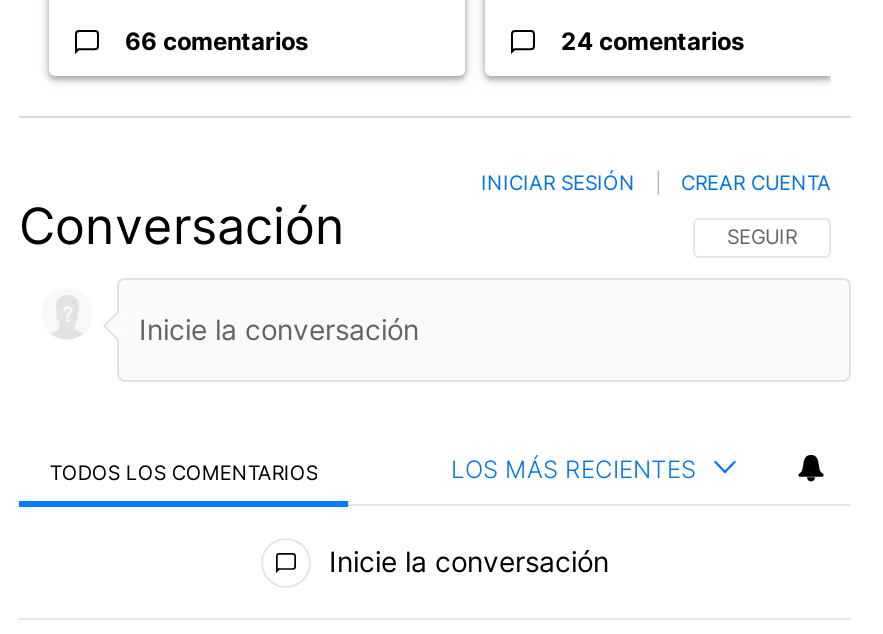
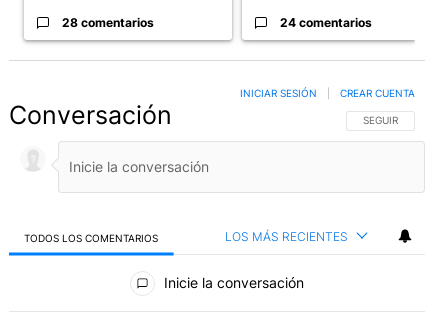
[125,26,309,56] 66 comentarios -> [62,15,154,30] 28 comentarios

